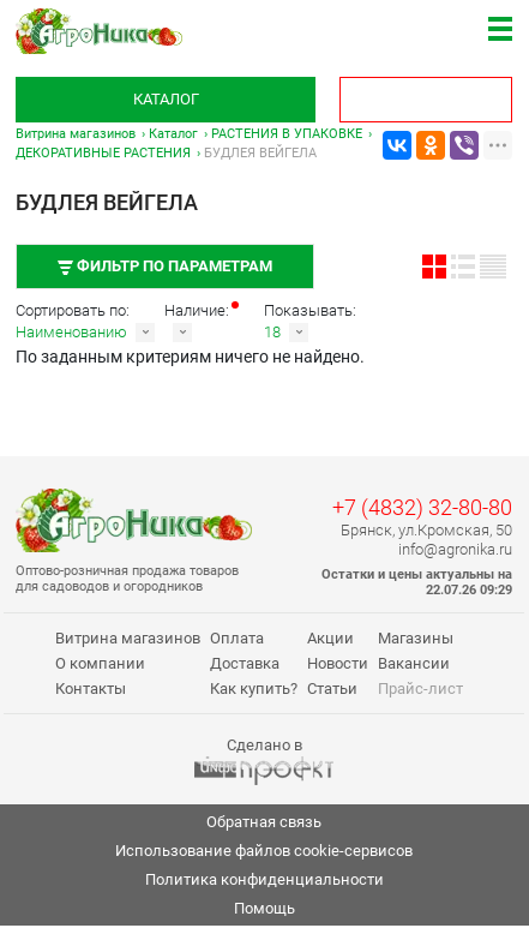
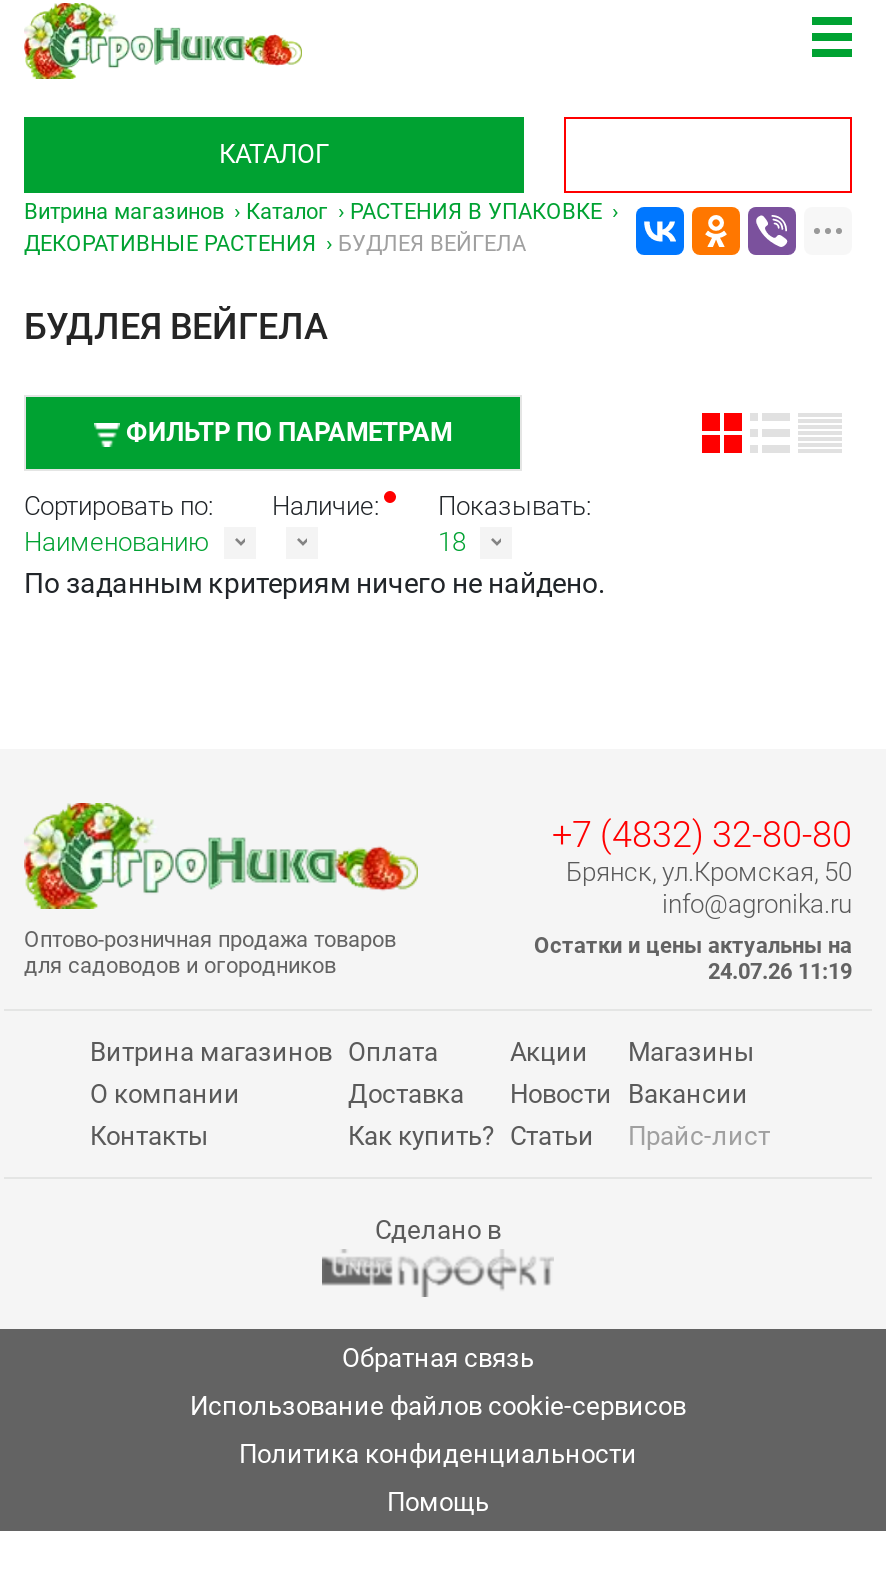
[426,582,512,597] 22.07.26 09:29 -> [708,958,852,984] 24.07.26 11:19

